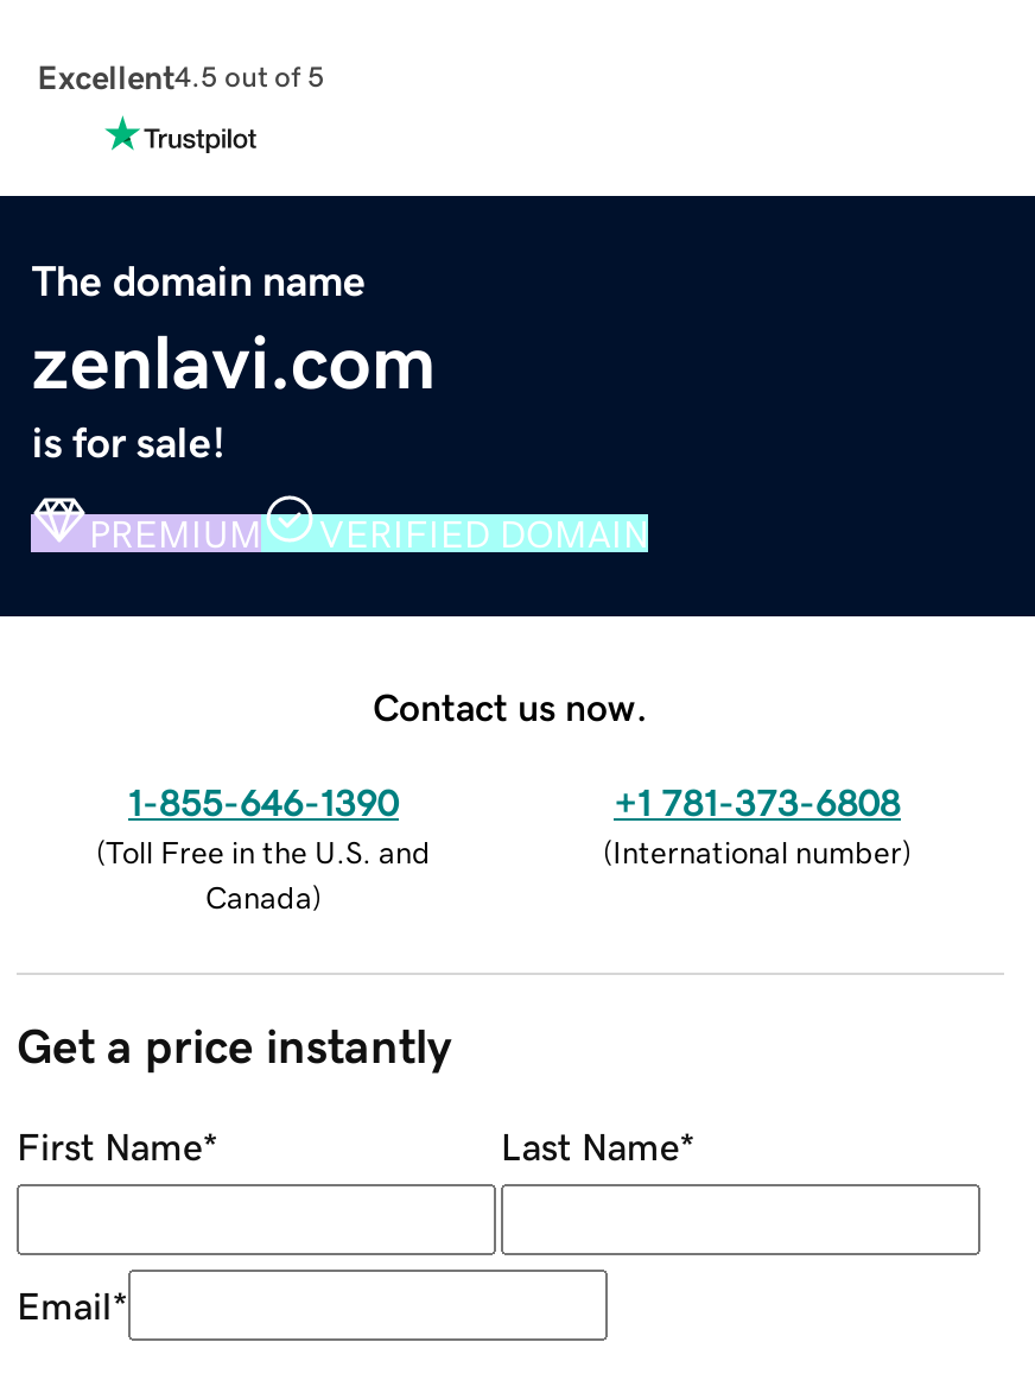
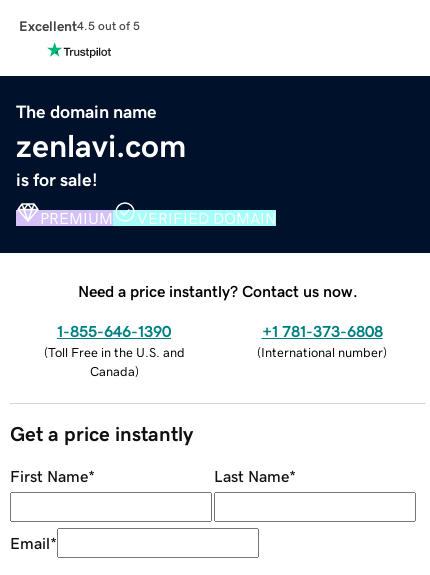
[373,687,648,725] Contact us now. -> [78,283,358,299] Need a price instantly? Contact us now.

